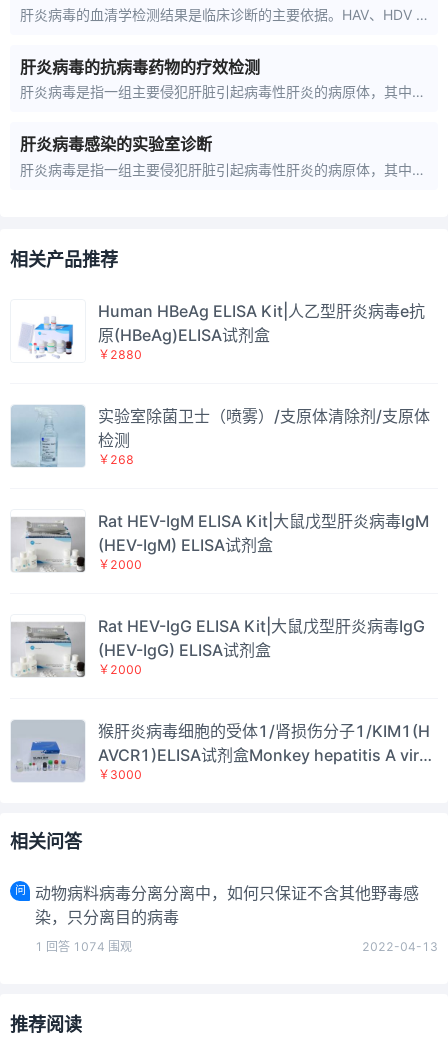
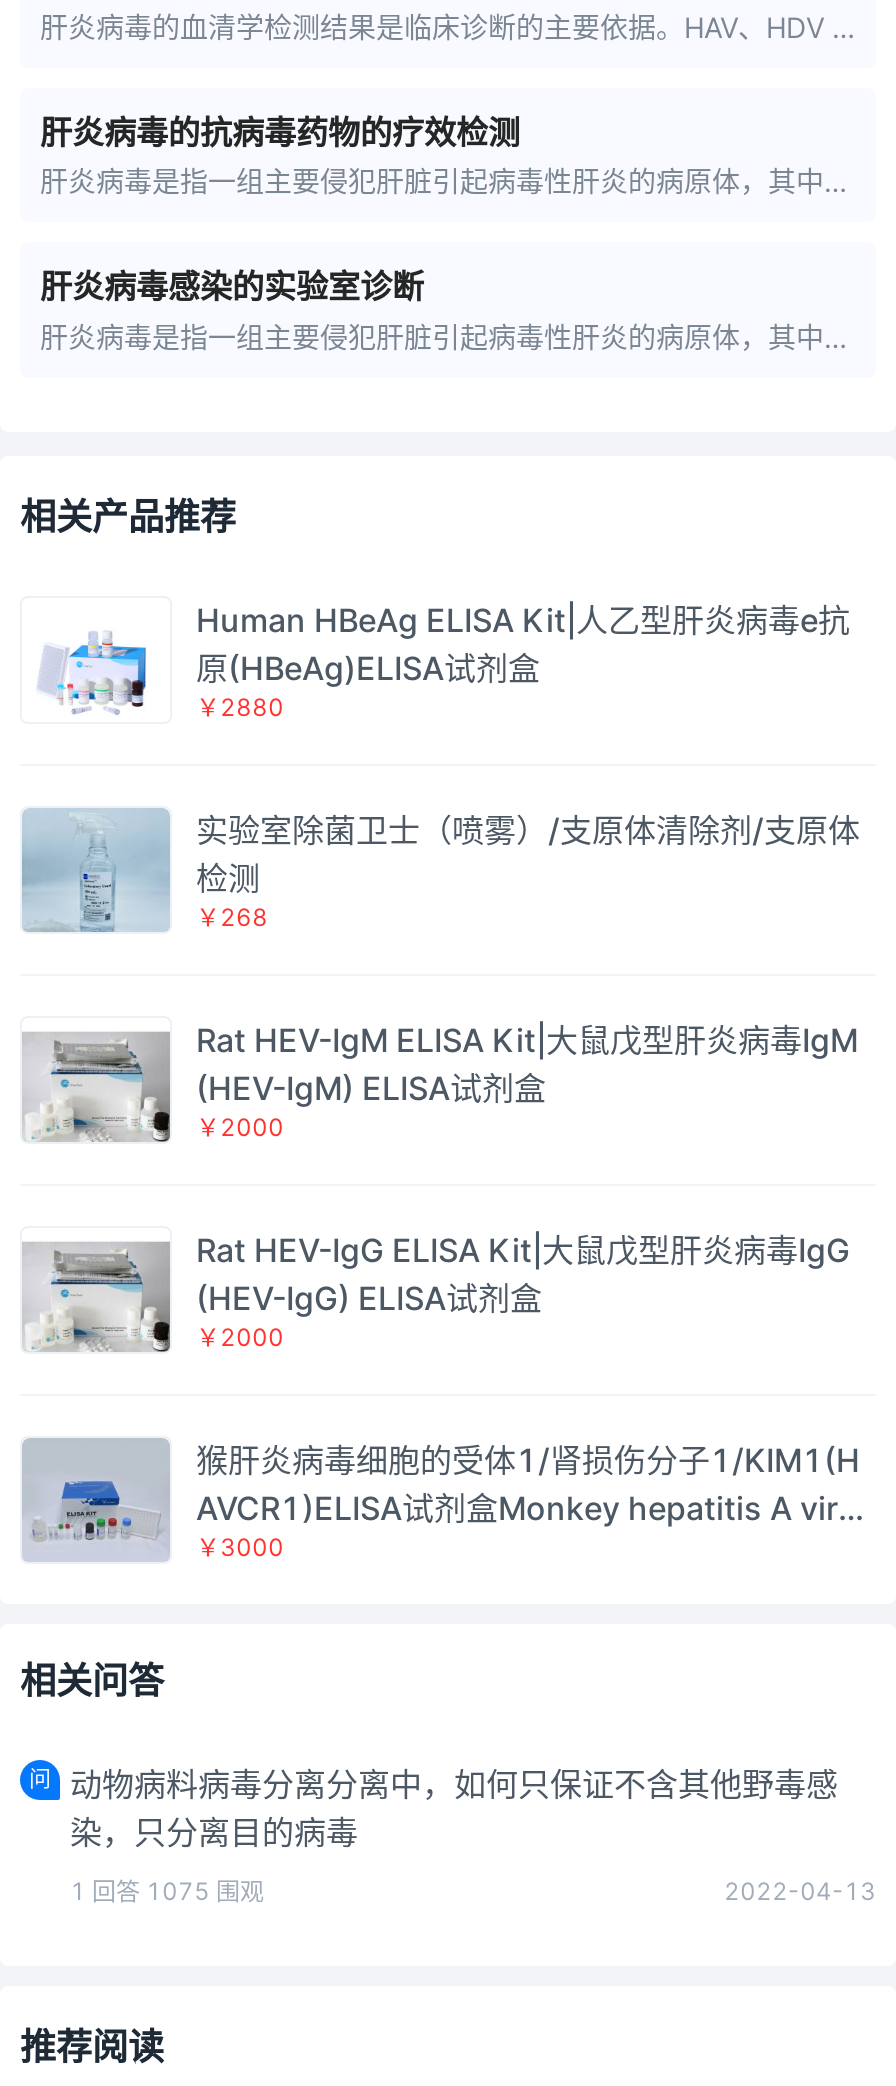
[35,939,132,954] 1回答 1074围观 -> [70,1876,264,1906] 1回答 1075围观

